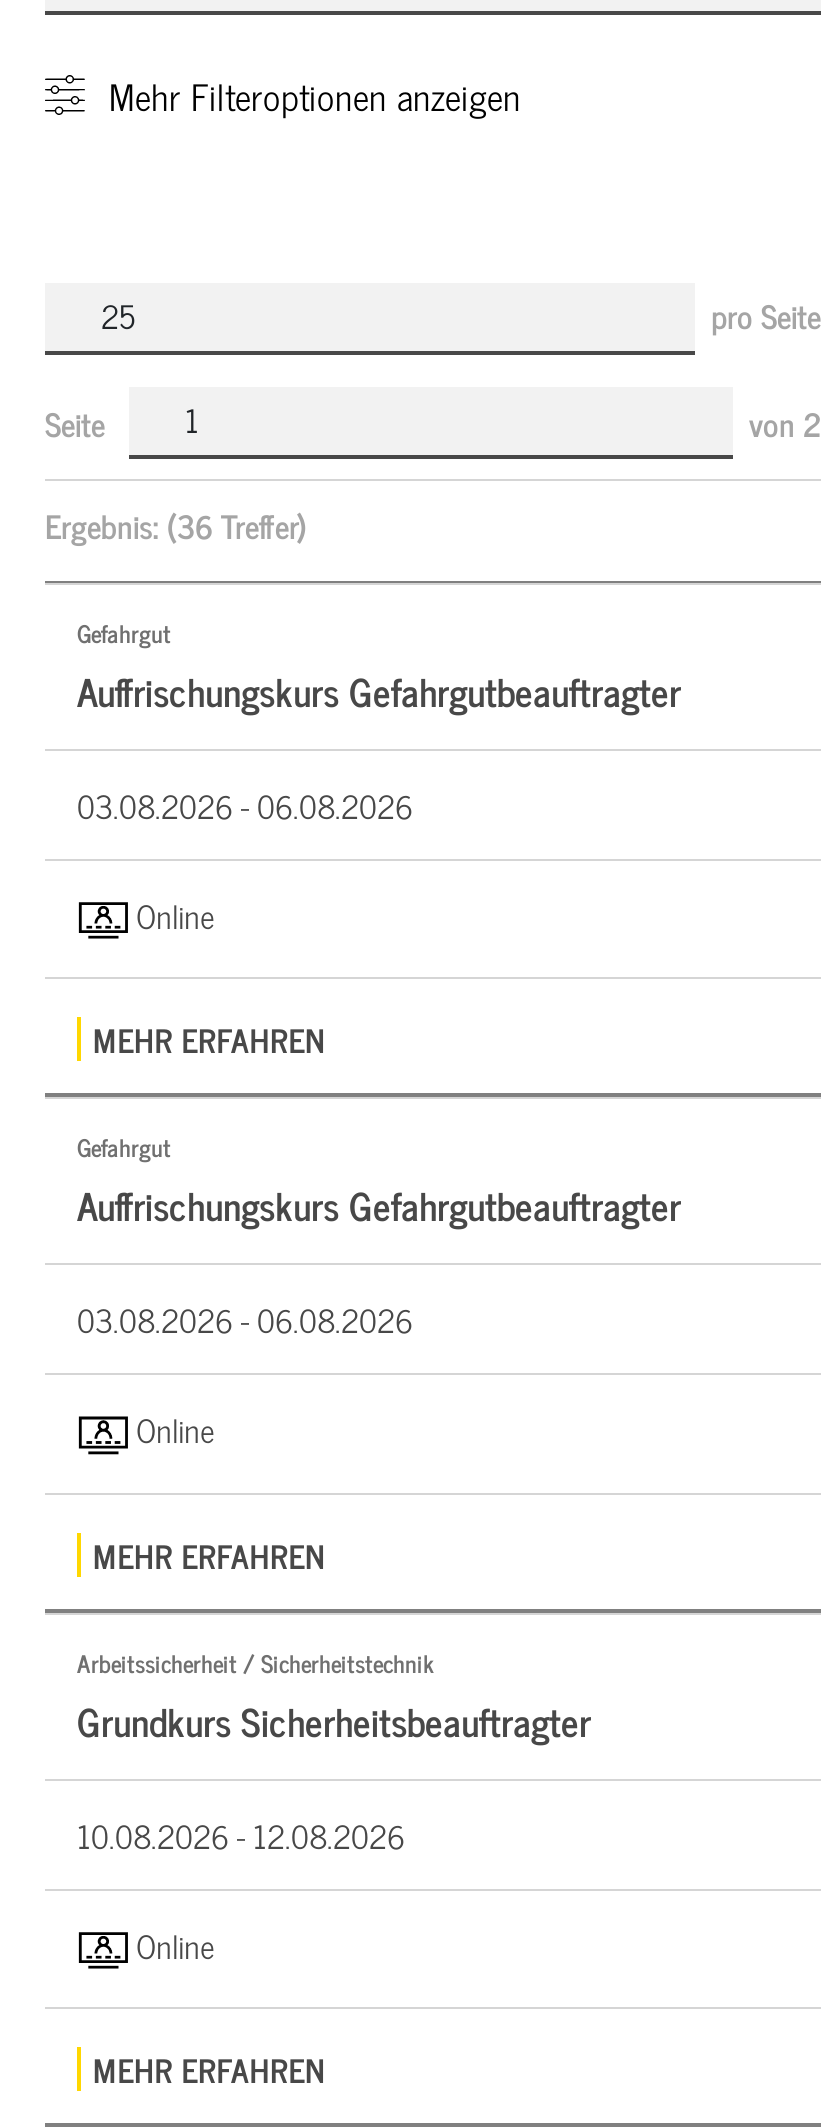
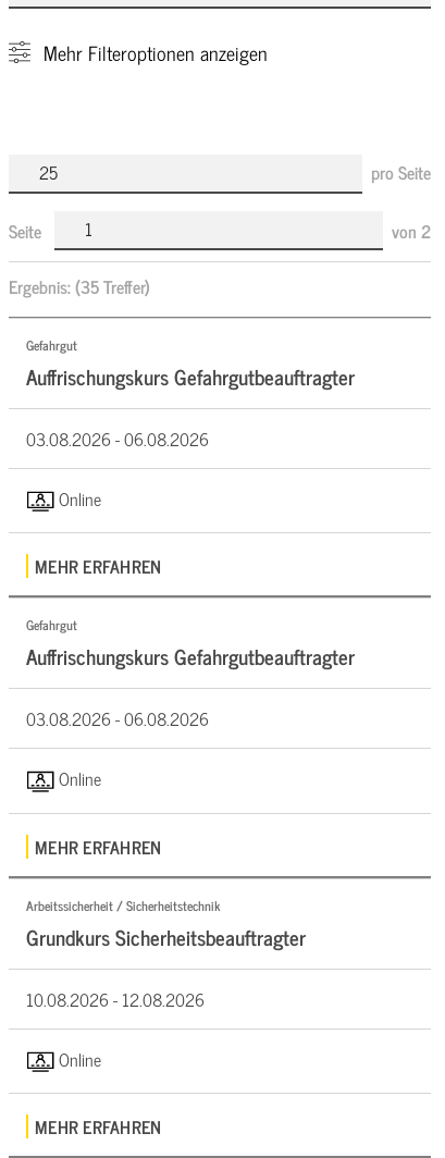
[45,498,307,550] Ergebnis: (36 Treffer) -> [9,272,150,300] Ergebnis: (35 Treffer)

